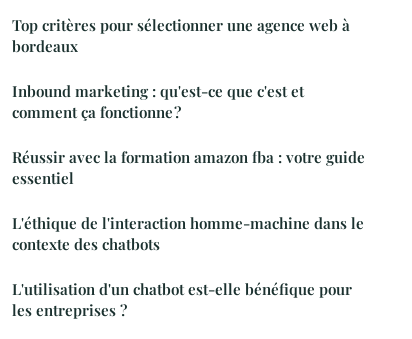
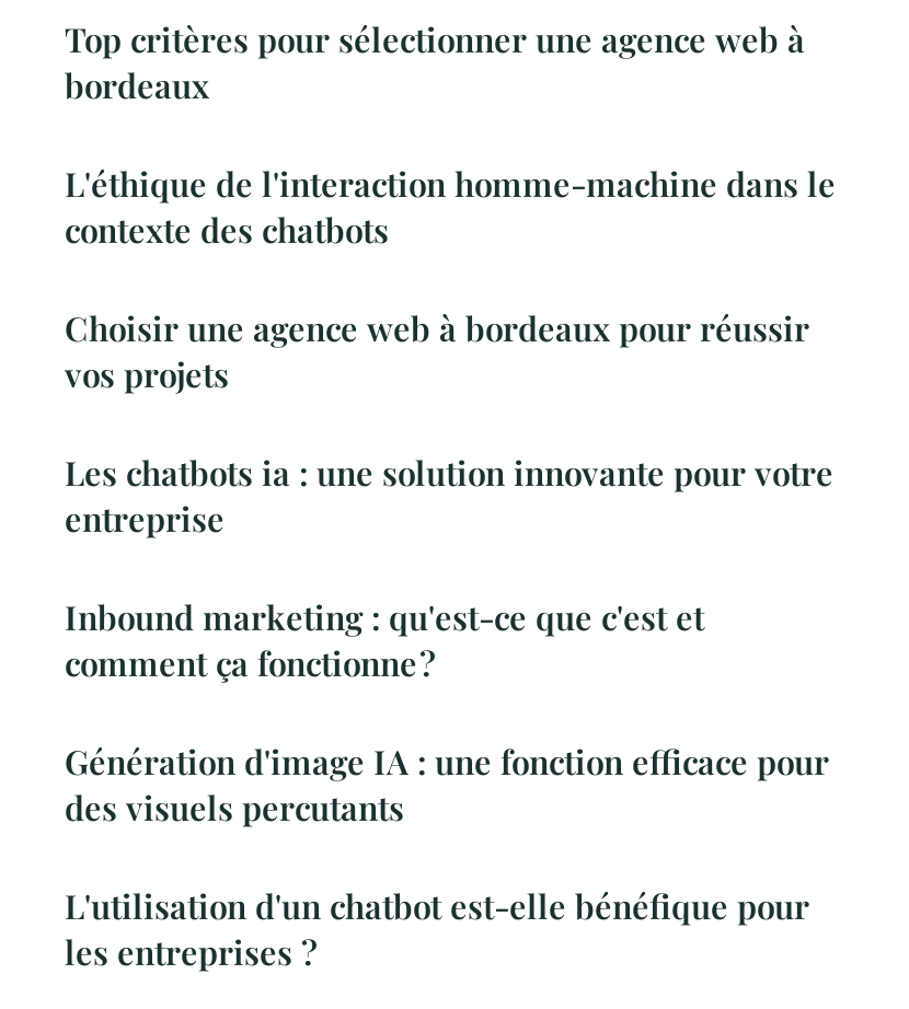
none -> [65,308,833,542] Choisir une agence web à bordeaux pour réussir | vos projets | Les chatbots ia : une solution innovante pour votre | entreprise
moved [12,81,304,122] -> [65,596,704,686]: Inbound marketing : qu'est-ce que c'est et | comment ça fonctionne ?
[12,147,365,188] Réussir avec la formation amazon fba : votre guide | essentiel -> [65,741,829,831] Génération d'image IA : une fonction efficace pour | des visuels percutants
moved [12,213,364,254] -> [65,163,836,253]: L'éthique de l'interaction homme-machine dans le | contexte des chatbots

